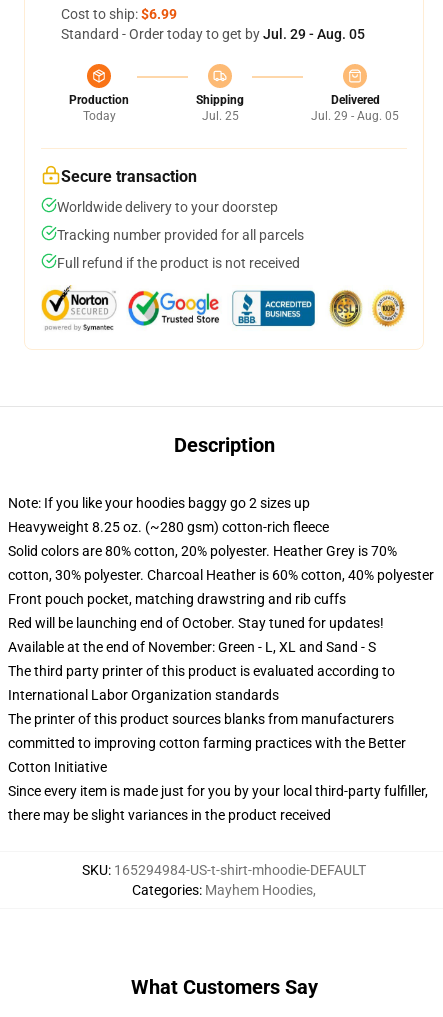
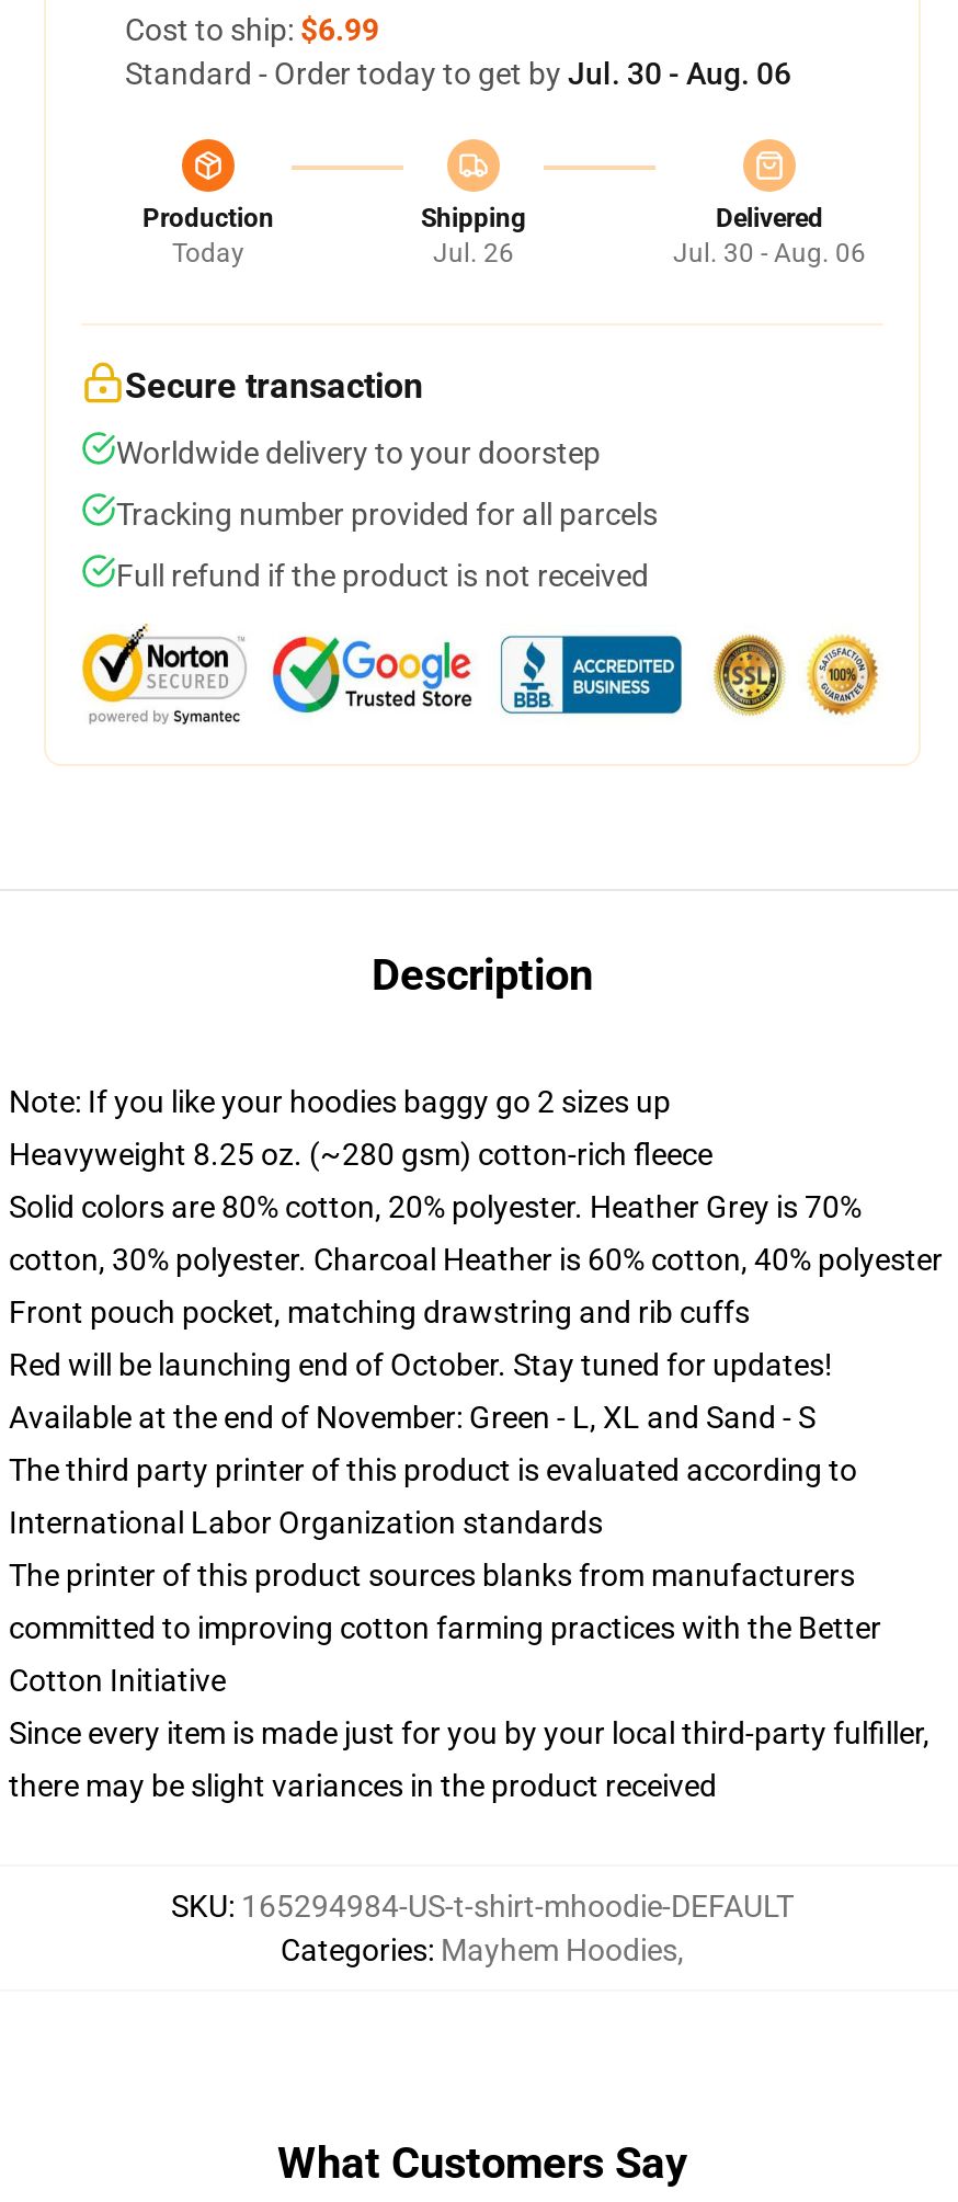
[61,26,365,42] Standard - Order today to get by Jul. 29 - Aug. 05 -> [125,56,791,91] Standard - Order today to get by Jul. 30 - Aug. 06
[201,109,238,123] Jul. 25 -> [433,238,514,269] Jul. 26
[311,109,399,123] Jul. 29 - Aug. 05 -> [673,238,866,269] Jul. 30 - Aug. 06

